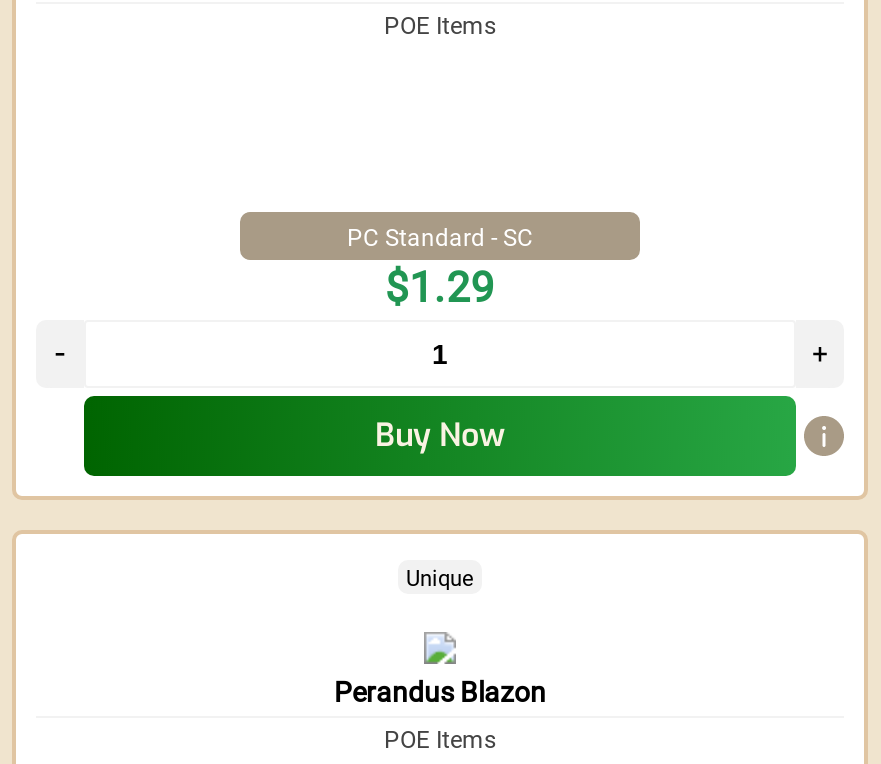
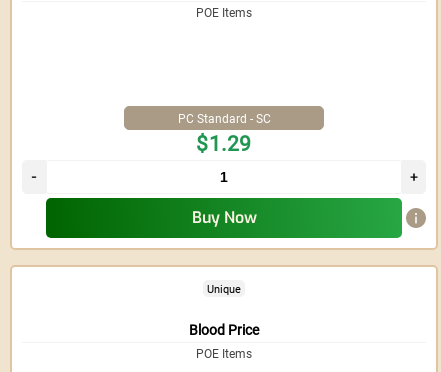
[334,675,546,707] Perandus Blazon -> [189,321,259,337] Blood Price

